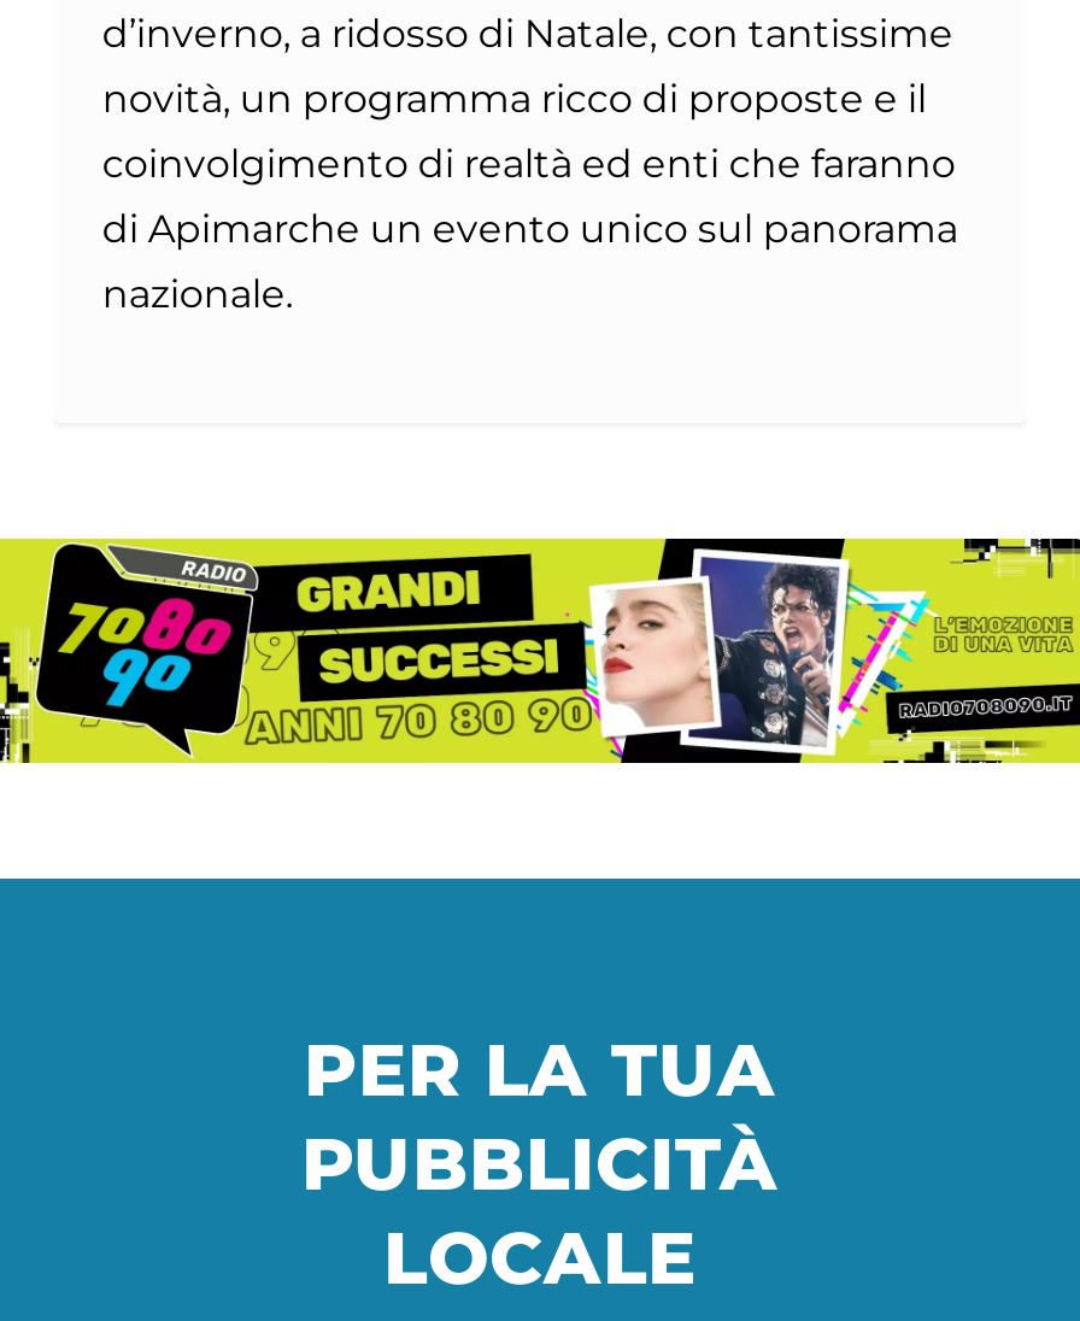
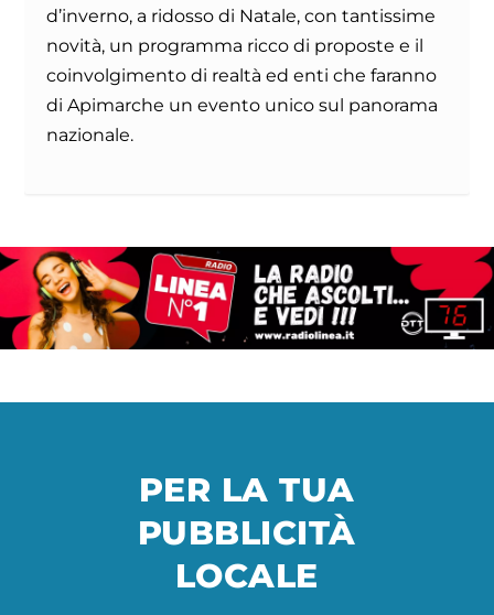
[7,536,1073,765] [image] -> [3,246,491,350] [image]

